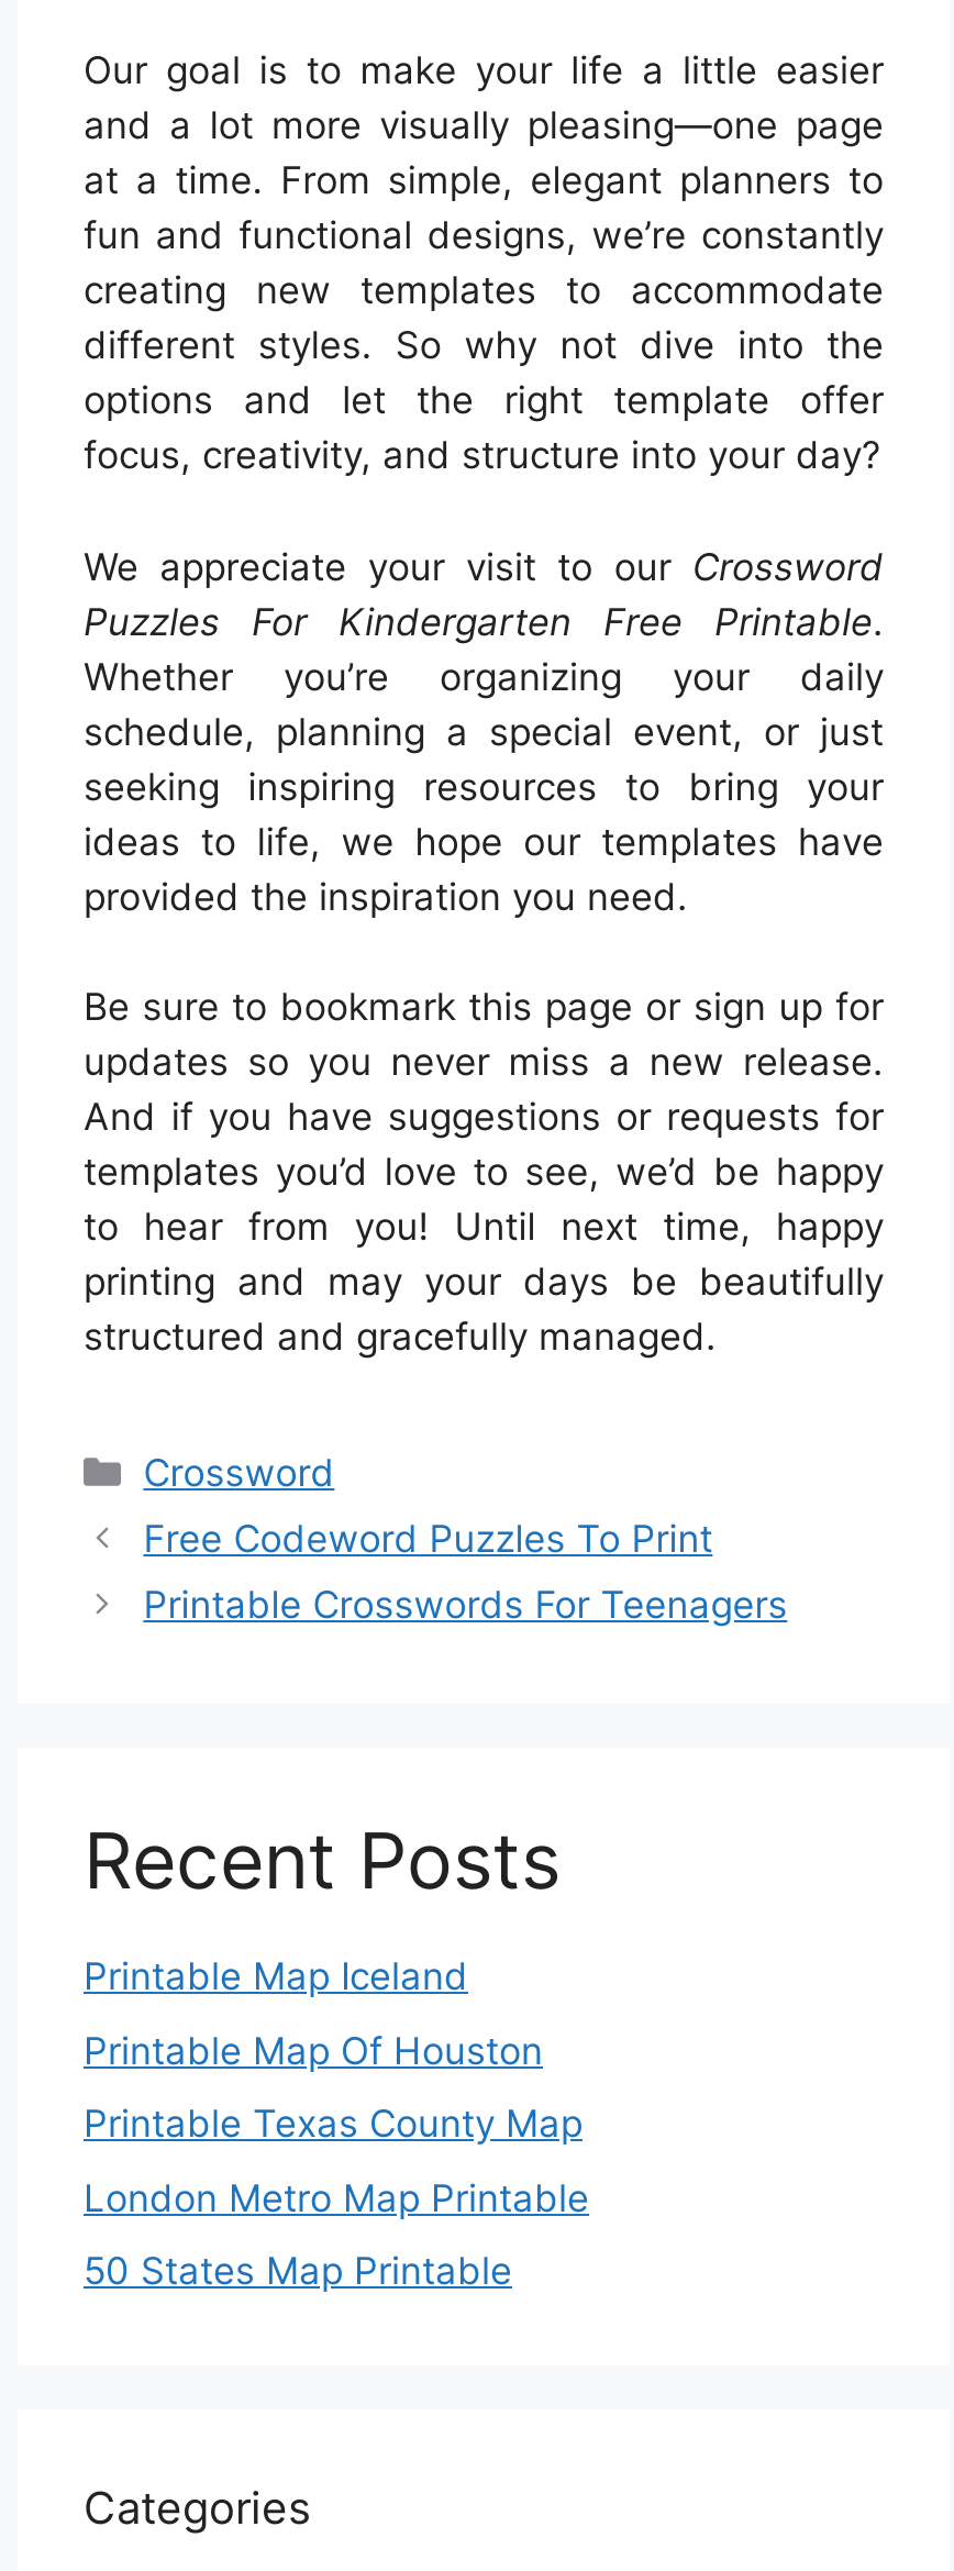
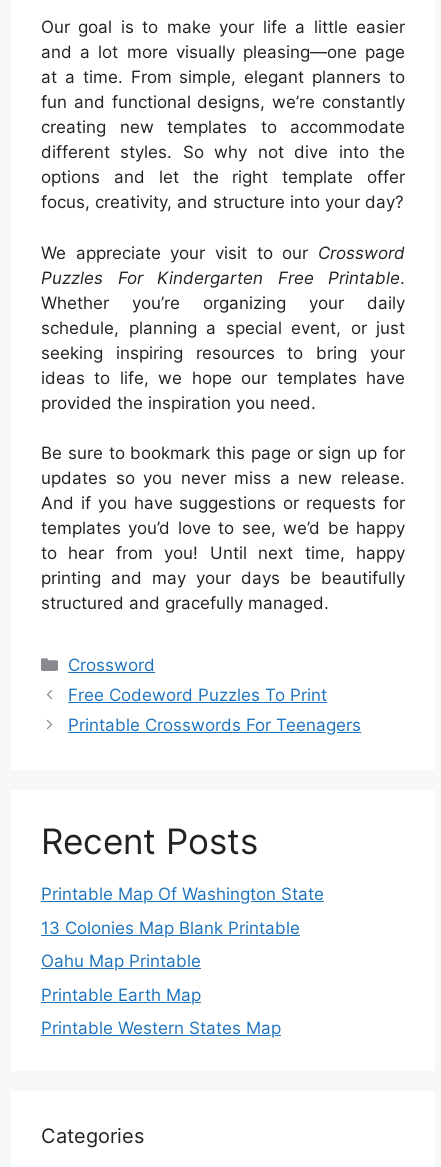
[84,1955,468,1999] Printable Map Iceland -> [41,884,324,904] Printable Map Of Washington State
[84,2028,543,2072] Printable Map Of Houston -> [41,918,300,938] 13 Colonies Map Blank Printable
[84,2102,583,2146] Printable Texas County Map -> [41,951,201,971] Oahu Map Printable
[84,2176,589,2219] London Metro Map Printable -> [41,985,201,1005] Printable Earth Map
[84,2249,512,2293] 50 States Map Printable -> [41,1018,281,1038] Printable Western States Map

